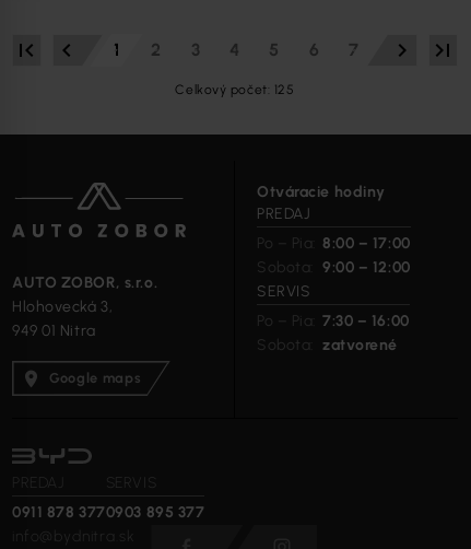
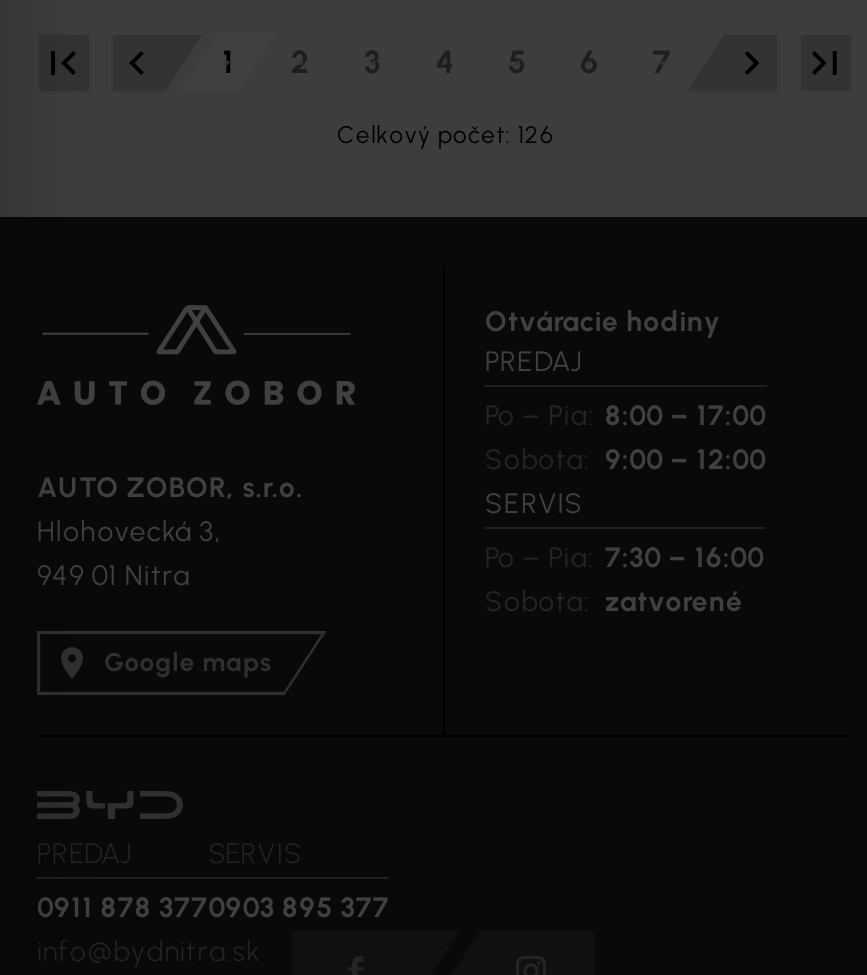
[175,82,295,97] Celkový počet: 125 -> [337,121,553,149] Celkový počet: 126

